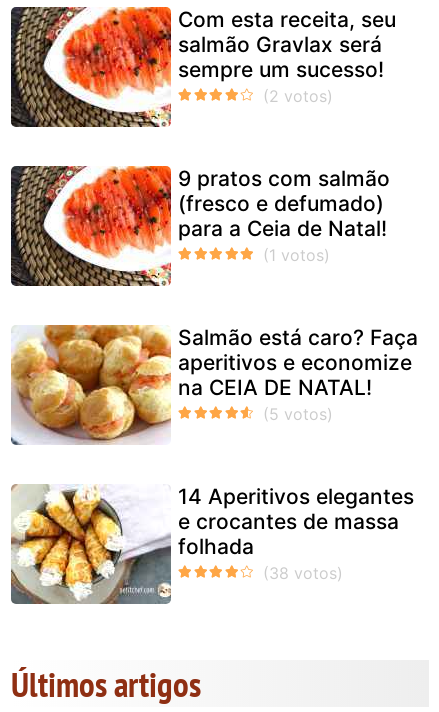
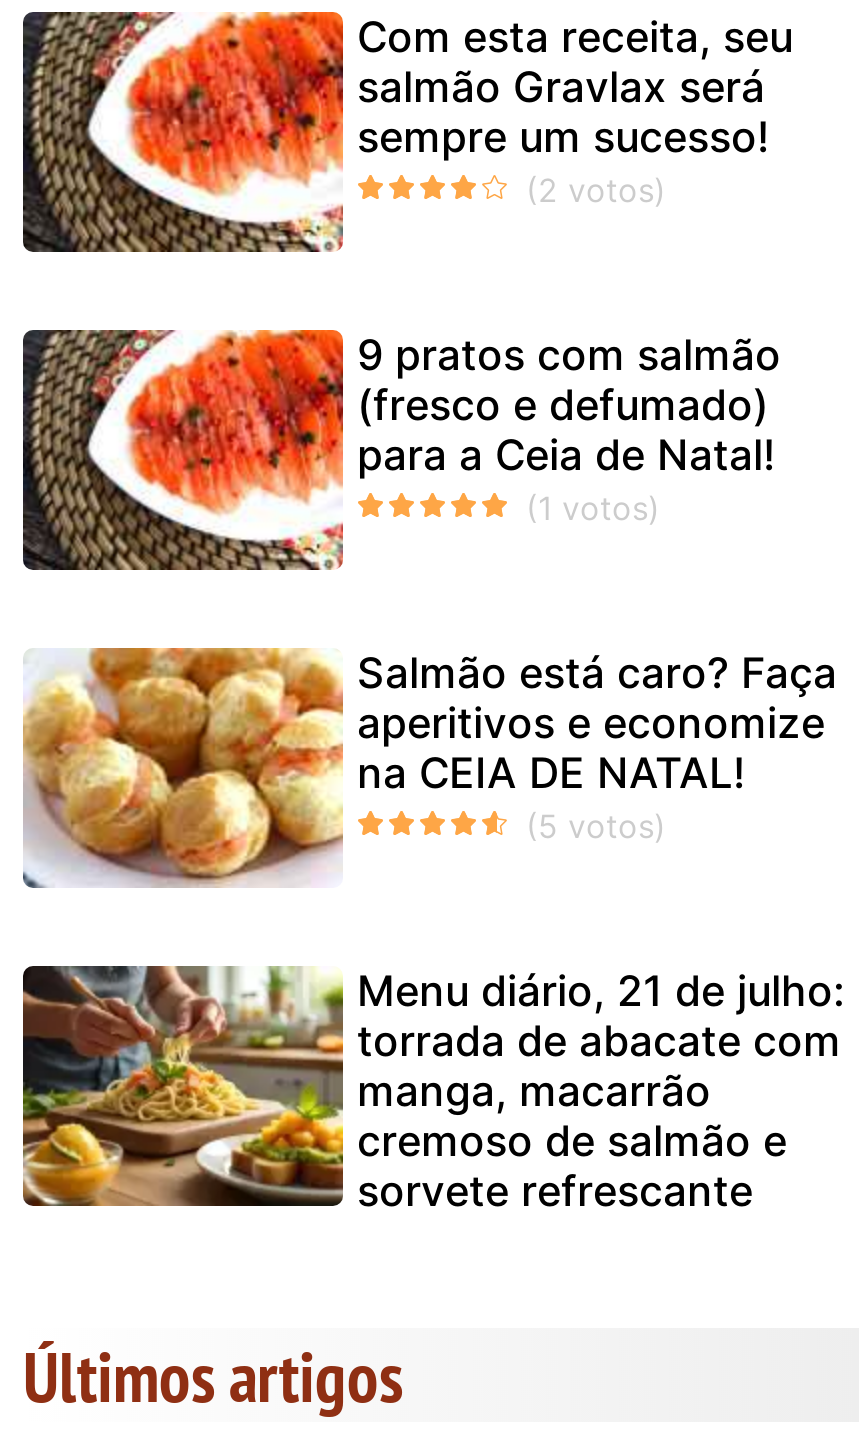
[10,483,414,605] [image] | 14 Aperitivos elegantes | e crocantes de massa | folhada -> [21,964,845,1215] [image] | Menu diário, 21 de julho: | torrada de abacate com | manga, macarrão | cremoso de salmão e | sorvete refrescante

